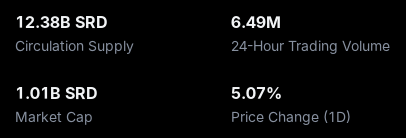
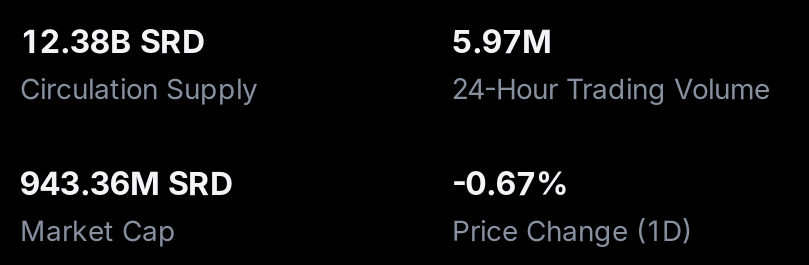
[231,12,281,32] 6.49M -> [452,21,552,61] 5.97M
[15,83,98,103] 1.01B SRD -> [20,163,234,203] 943.36M SRD
[231,83,282,103] 5.07% -> [452,163,568,203] -0.67%

